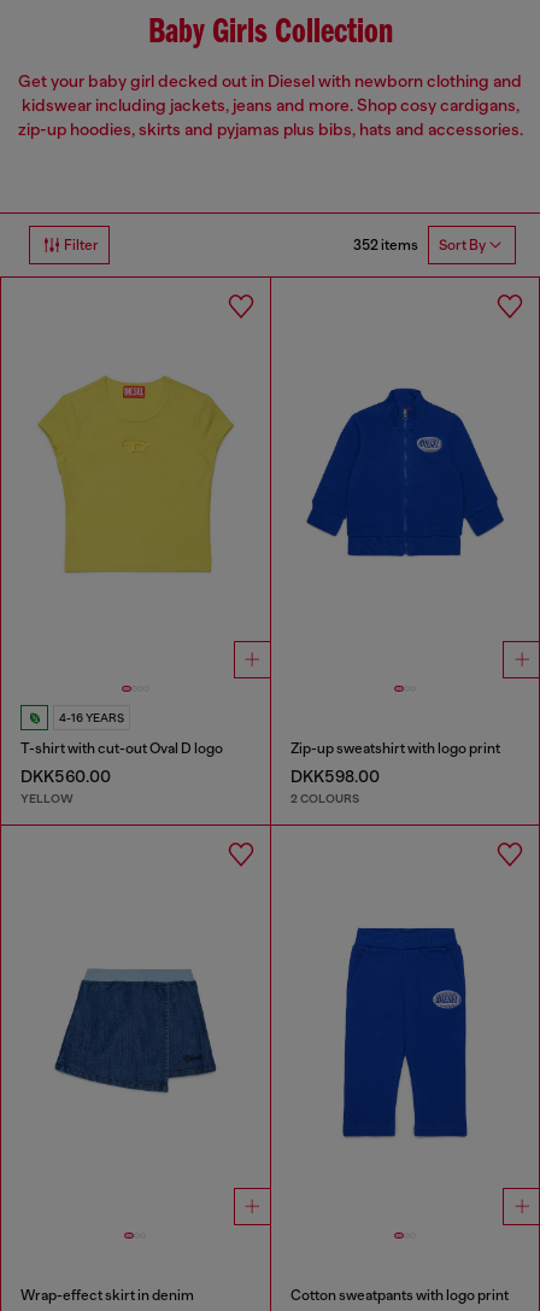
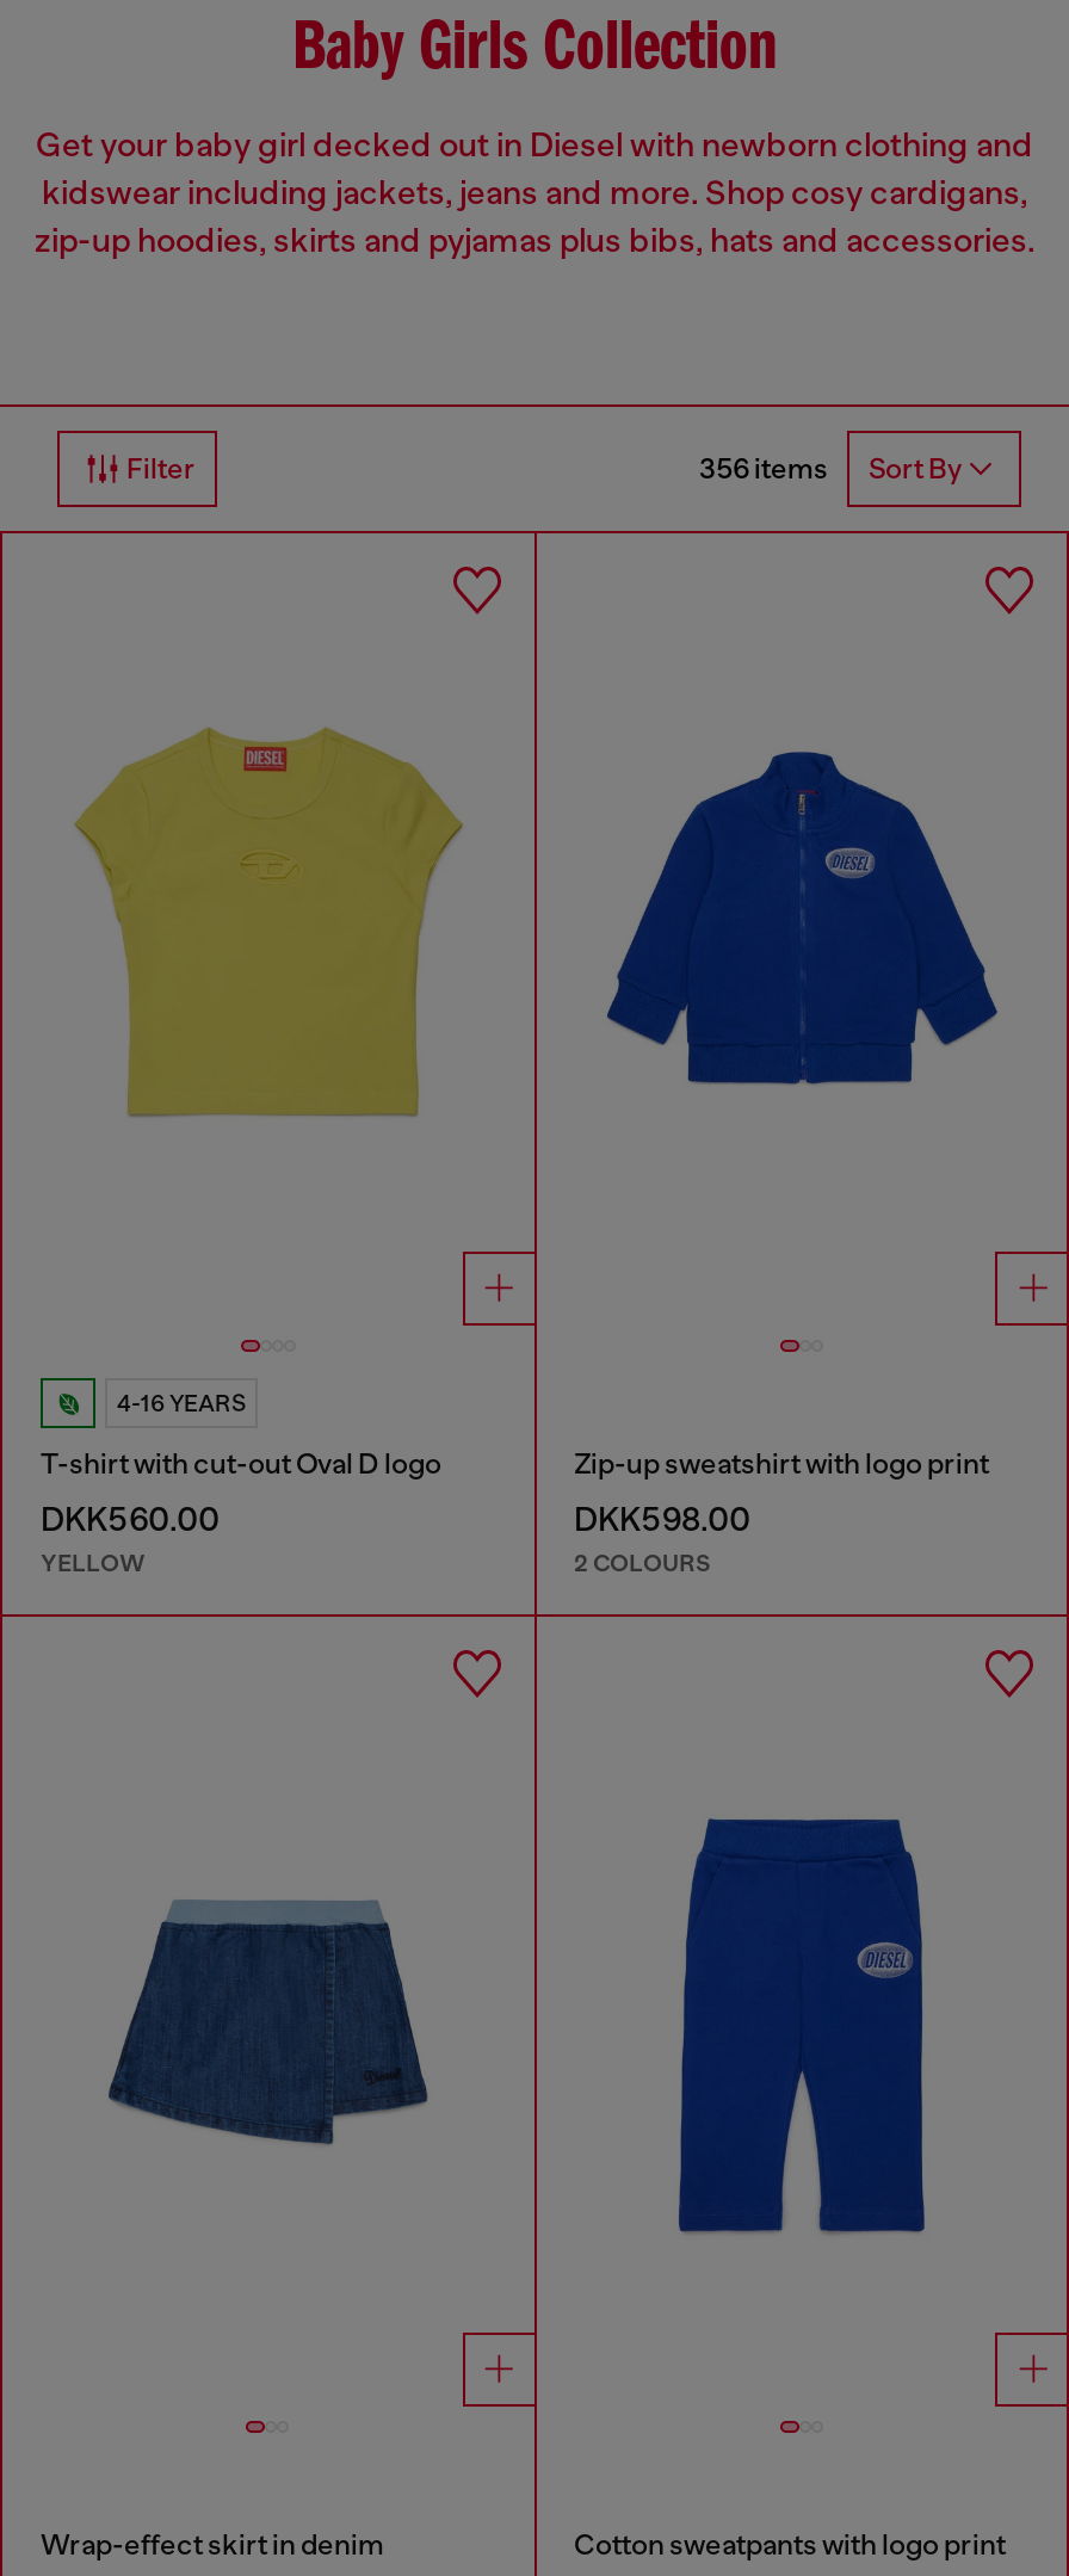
[353,236,486,254] 352 items Sort By -> [699,452,962,487] 356 items Sort By

